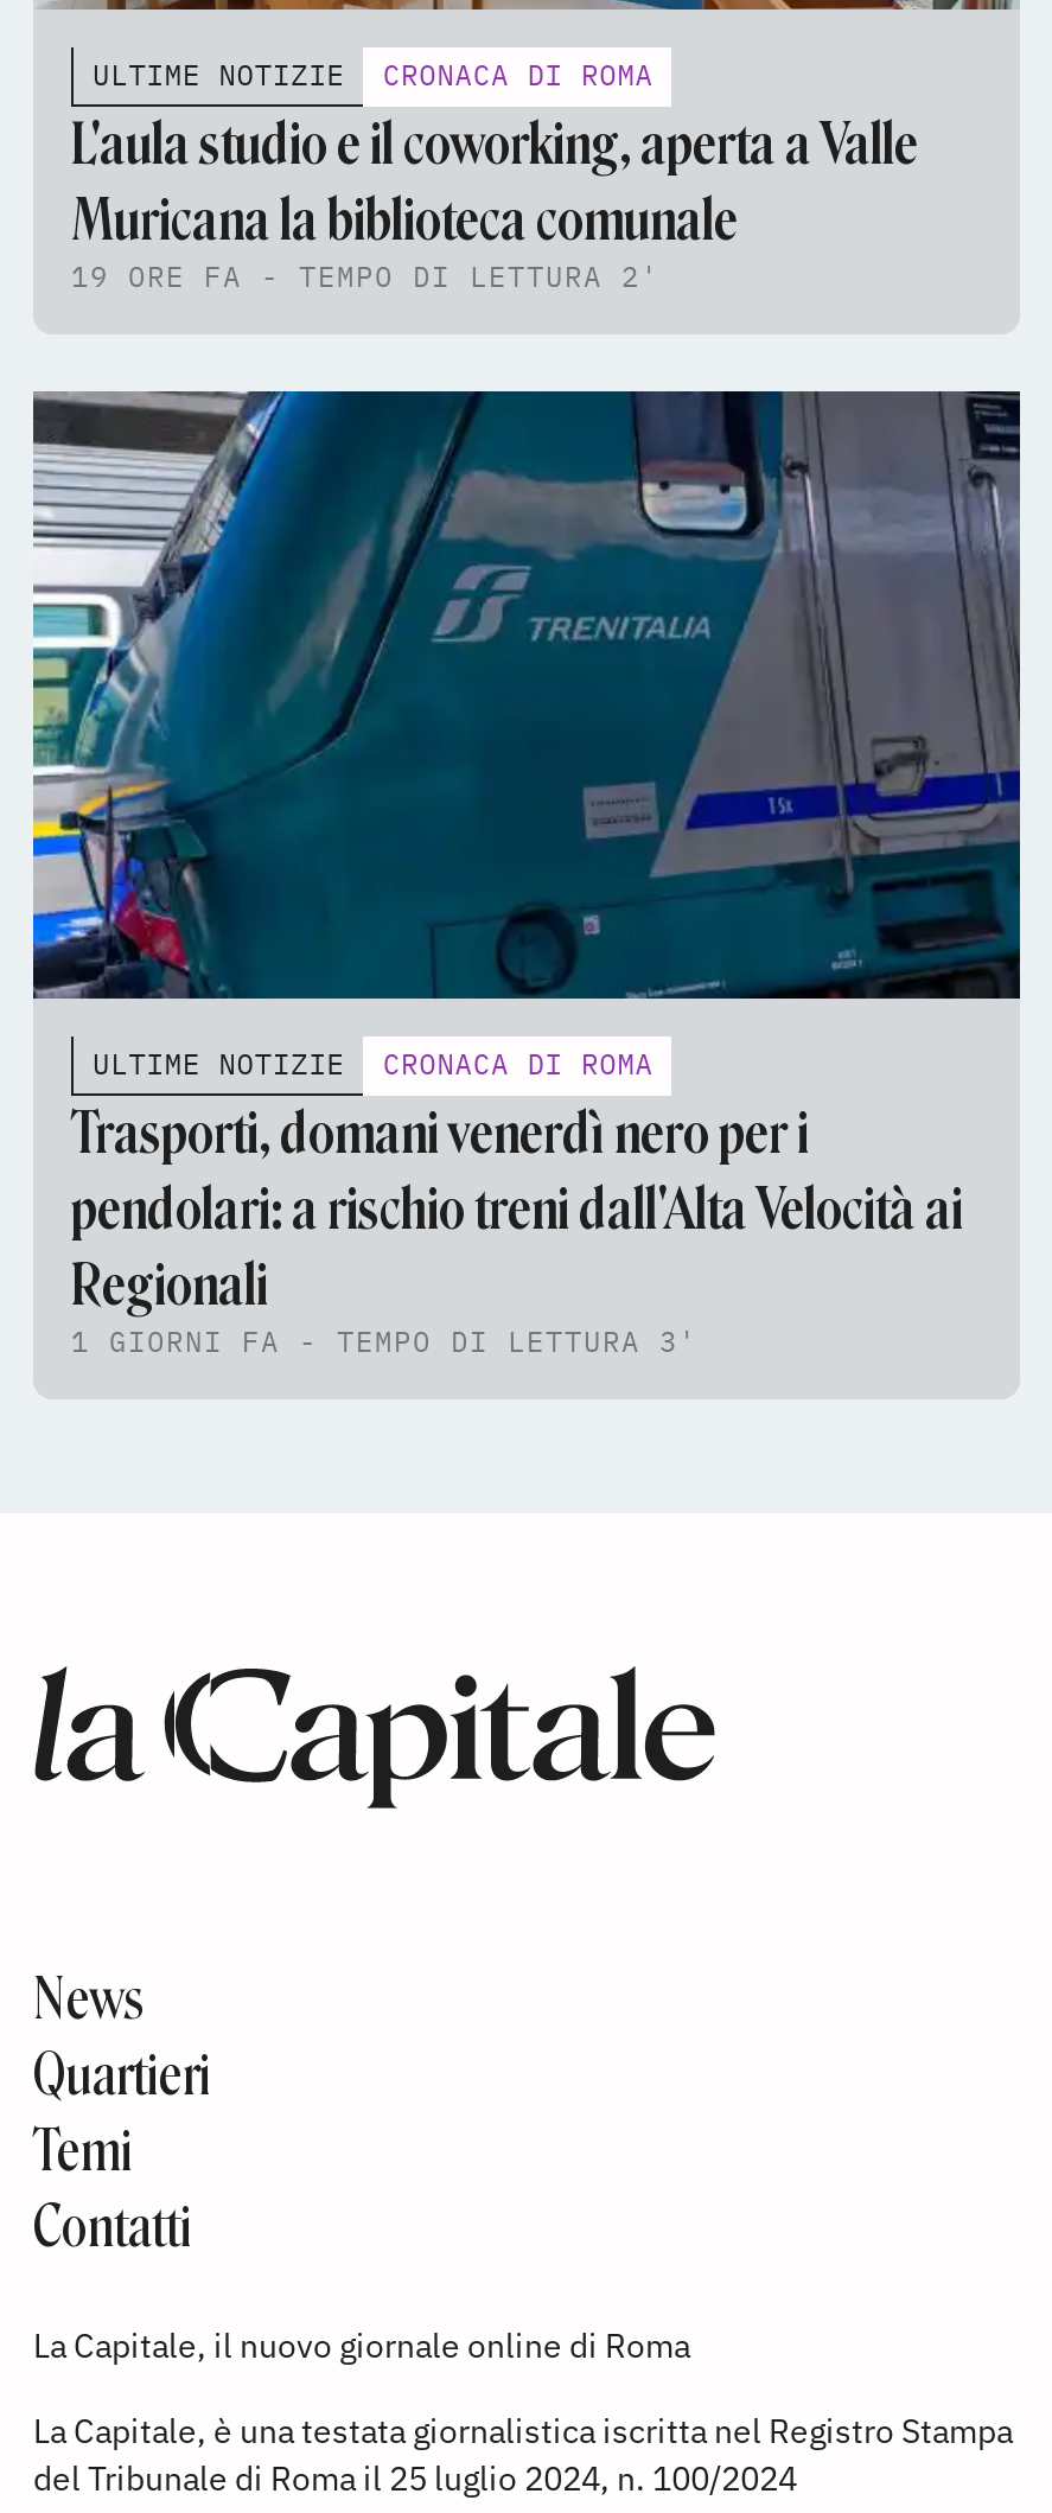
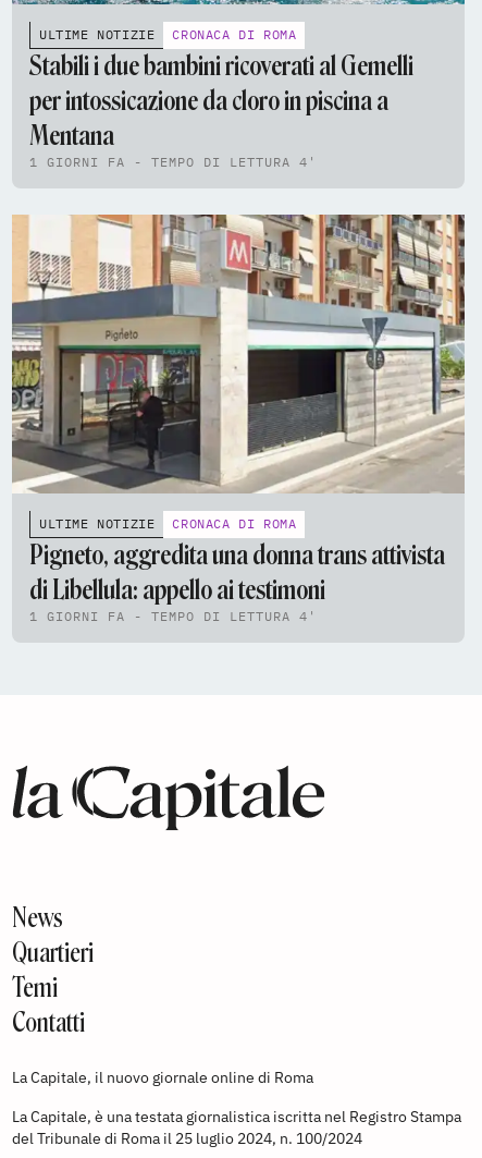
[71,109,918,294] L'aula studio e il coworking, aperta a Valle | Muricana la biblioteca comunale | 19 ORE FA - TEMPO DI LETTURA 2' -> [29,50,413,170] Stabili i due bambini ricoverati al Gemelli | per intossicazione da cloro in piscina a | Mentana | 1 GIORNI FA - TEMPO DI LETTURA 4'
[31,389,1022,1001] [image] -> [11,214,466,493] [image]
moved [93,1046,653,1082] -> [39,515,296,532]: ULTIME NOTIZIE | CRONACA DI ROMA
[71,1098,963,1359] Trasporti, domani venerdì nero per i | pendolari: a rischio treni dall'Alta Velocità ai | Regionali | 1 GIORNI FA - TEMPO DI LETTURA 3' -> [29,539,445,624] Pigneto, aggredita una donna trans attivista | di Libellula: appello ai testimoni | 1 GIORNI FA - TEMPO DI LETTURA 4'

